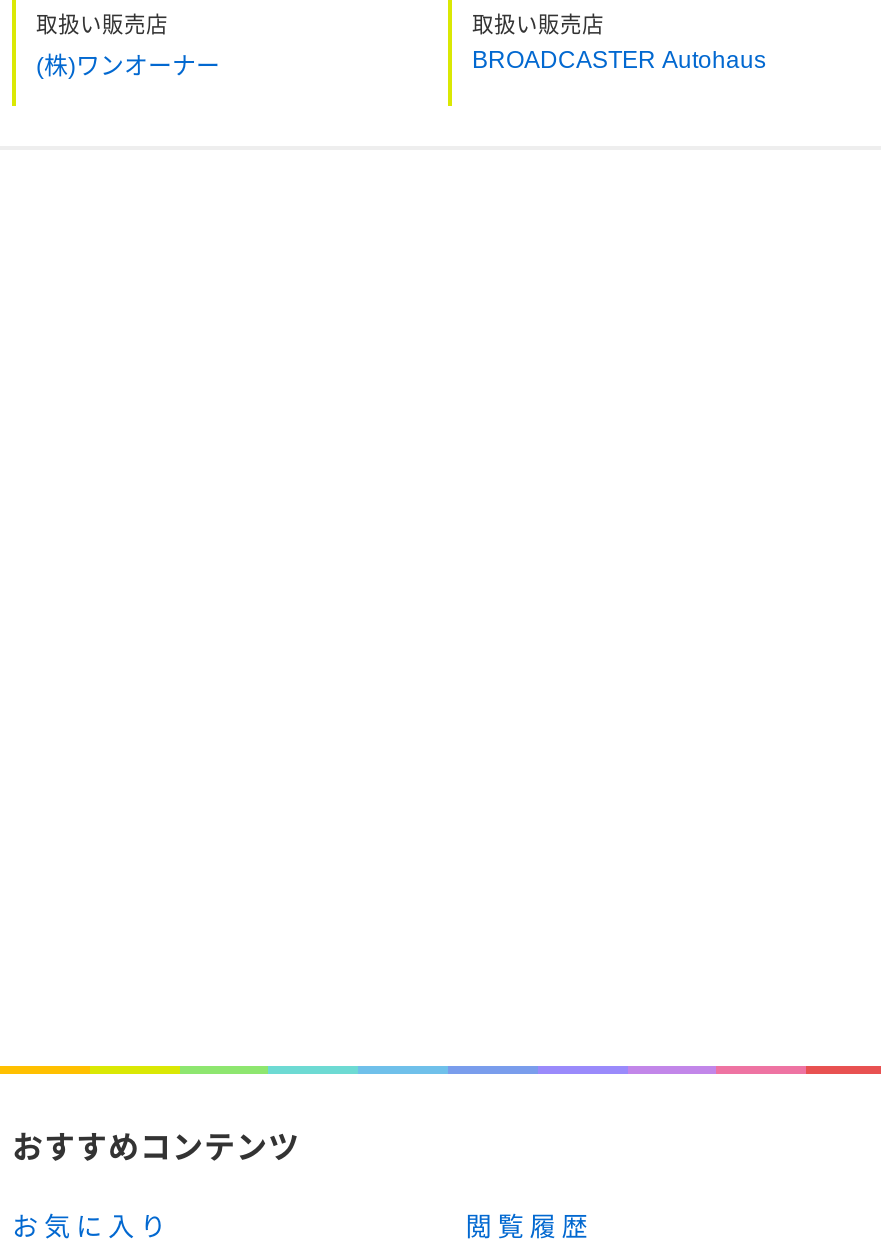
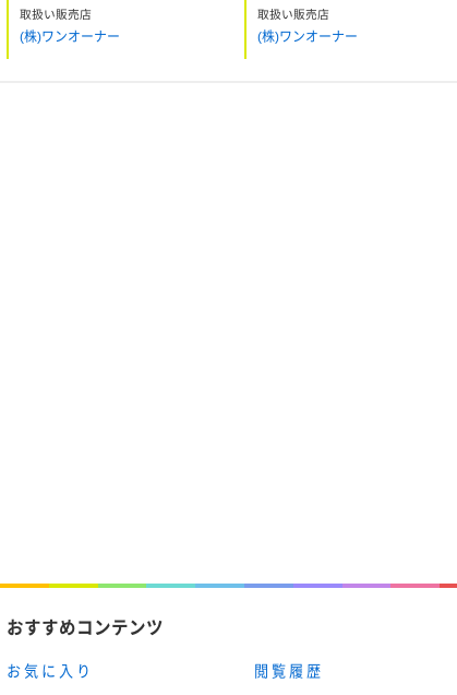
[472,45,766,73] BROADCASTER Autohaus -> [257,29,358,44] (株)ワンオーナー

